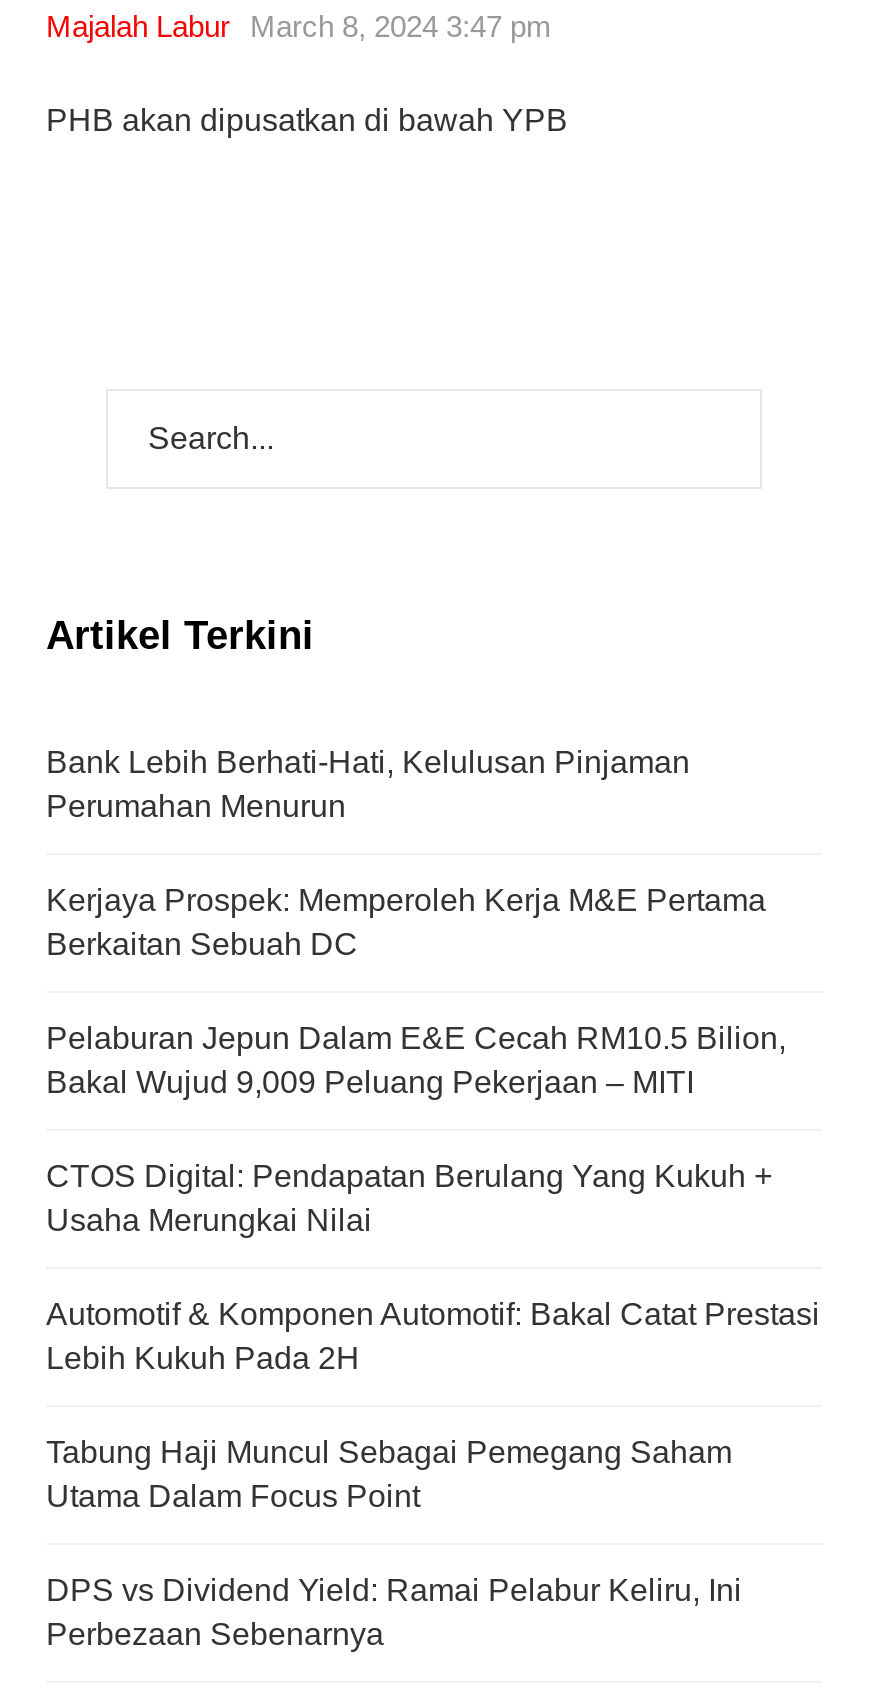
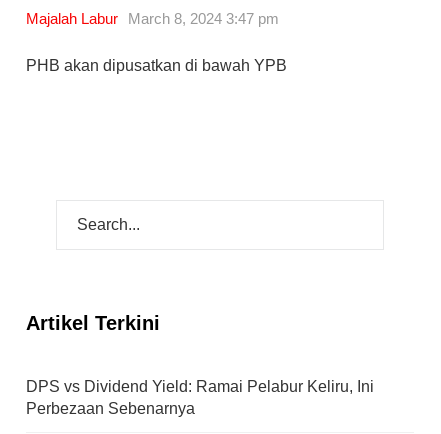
[46,745,820,1513] Bank Lebih Berhati-Hati, Kelulusan Pinjaman | Perumahan Menurun | Kerjaya Prospek: Memperoleh Kerja M&E Pertama | Berkaitan Sebuah DC | Pelaburan Jepun Dalam E&E Cecah RM10.5 Bilion, | Bakal Wujud 9,009 Peluang Pekerjaan – MITI | CTOS Digital: Pendapatan Berulang Yang Kukuh + | Usaha Merungkai Nilai | Automotif & Komponen Automotif: Bakal Catat Prestasi | Lebih Kukuh Pada 2H | Tabung Haji Muncul Sebagai Pemegang Saham | Utama Dalam Focus Point -> none

